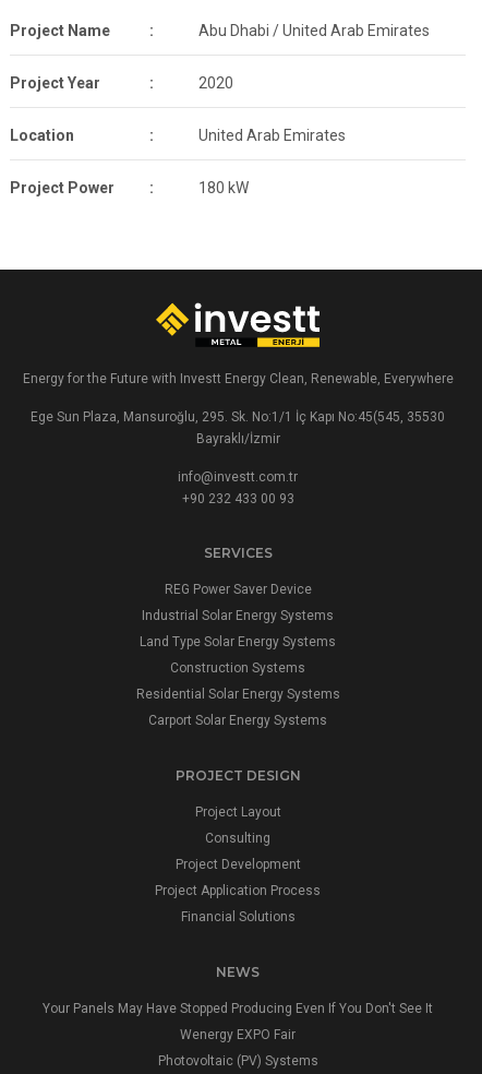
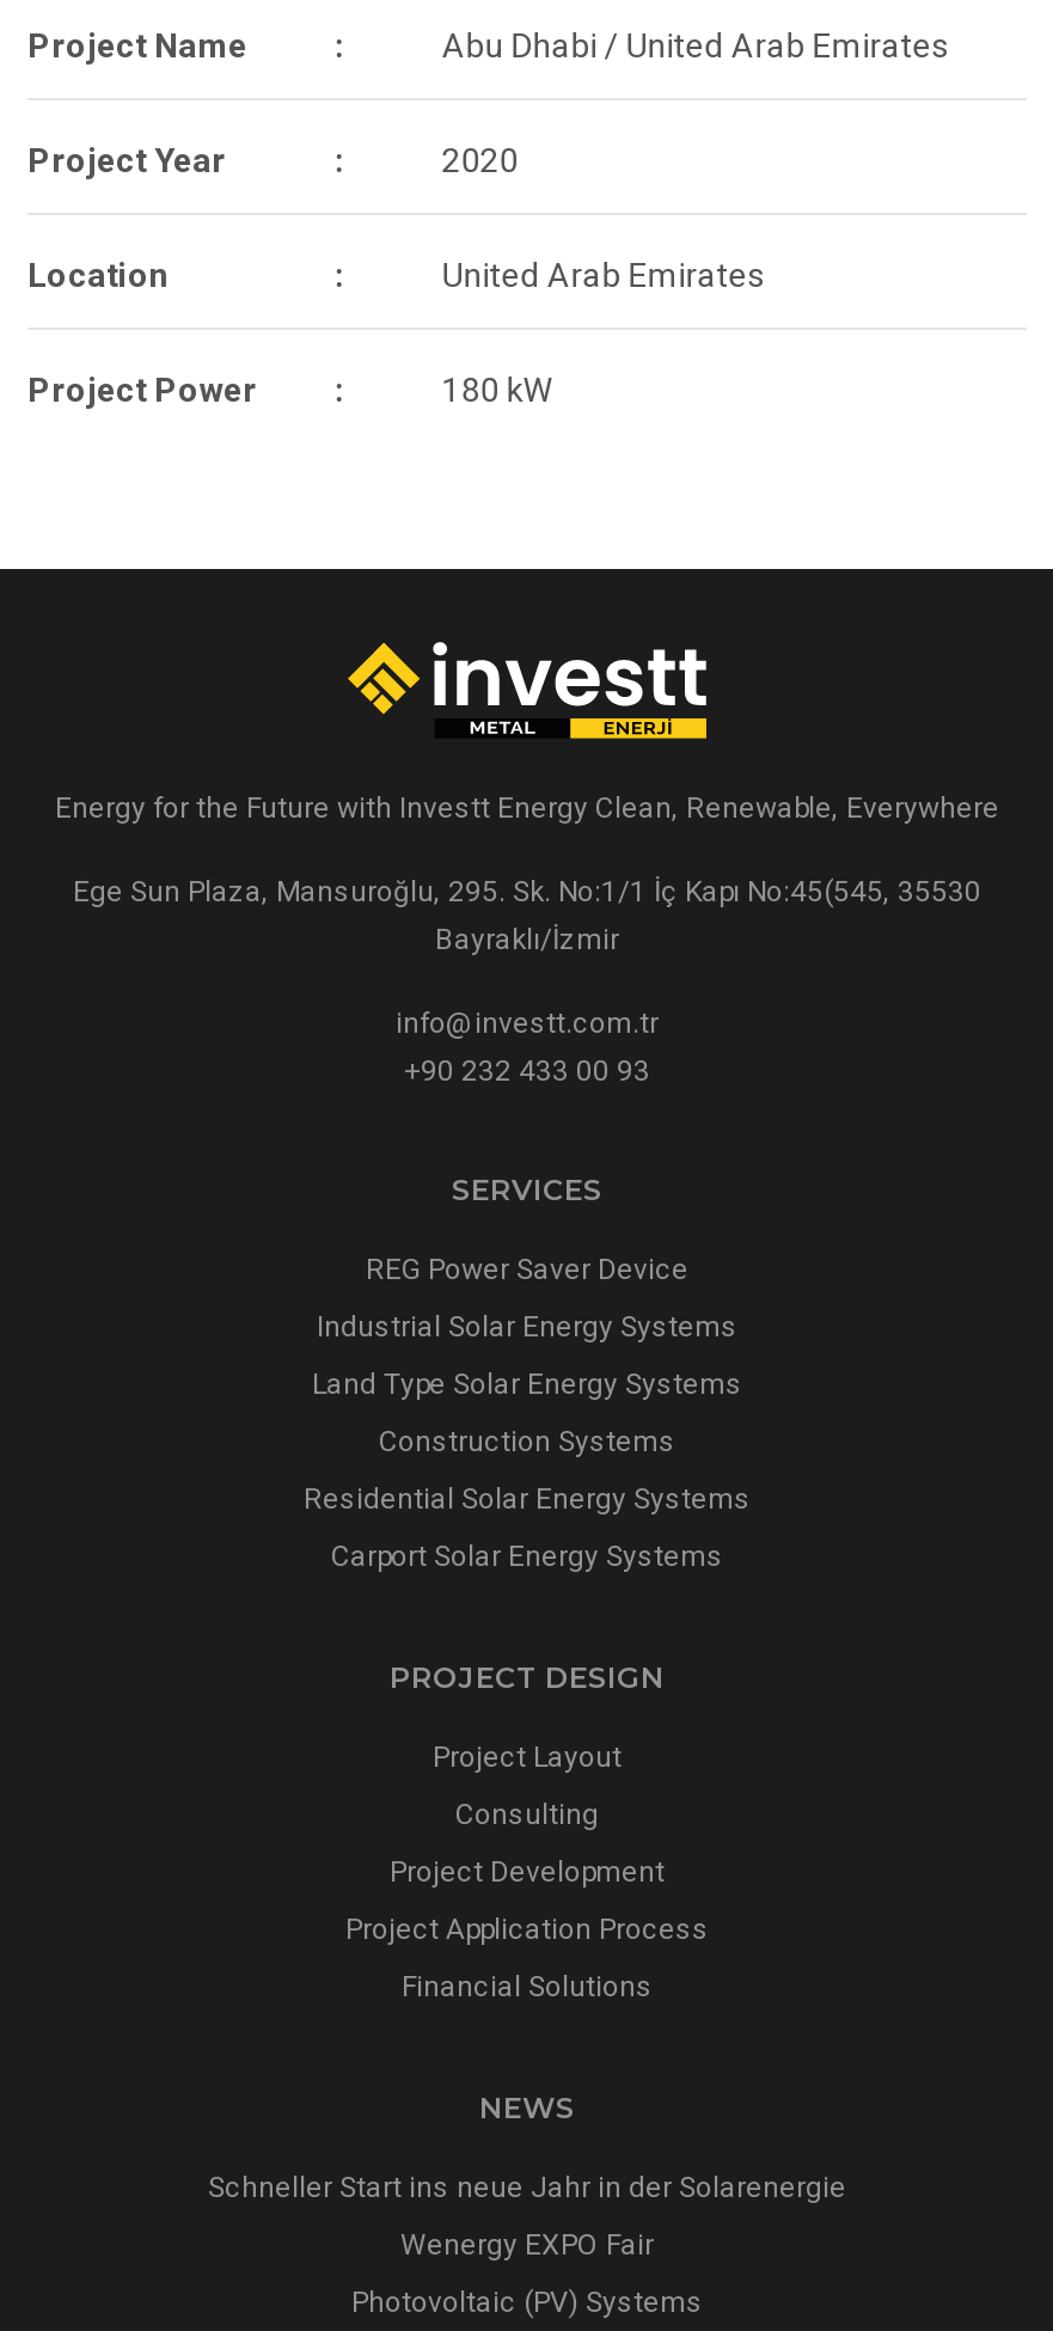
[43,1001,433,1016] Your Panels May Have Stopped Producing Even If You Don't See It -> [208,2171,846,2205] Schneller Start ins neue Jahr in der Solarenergie

